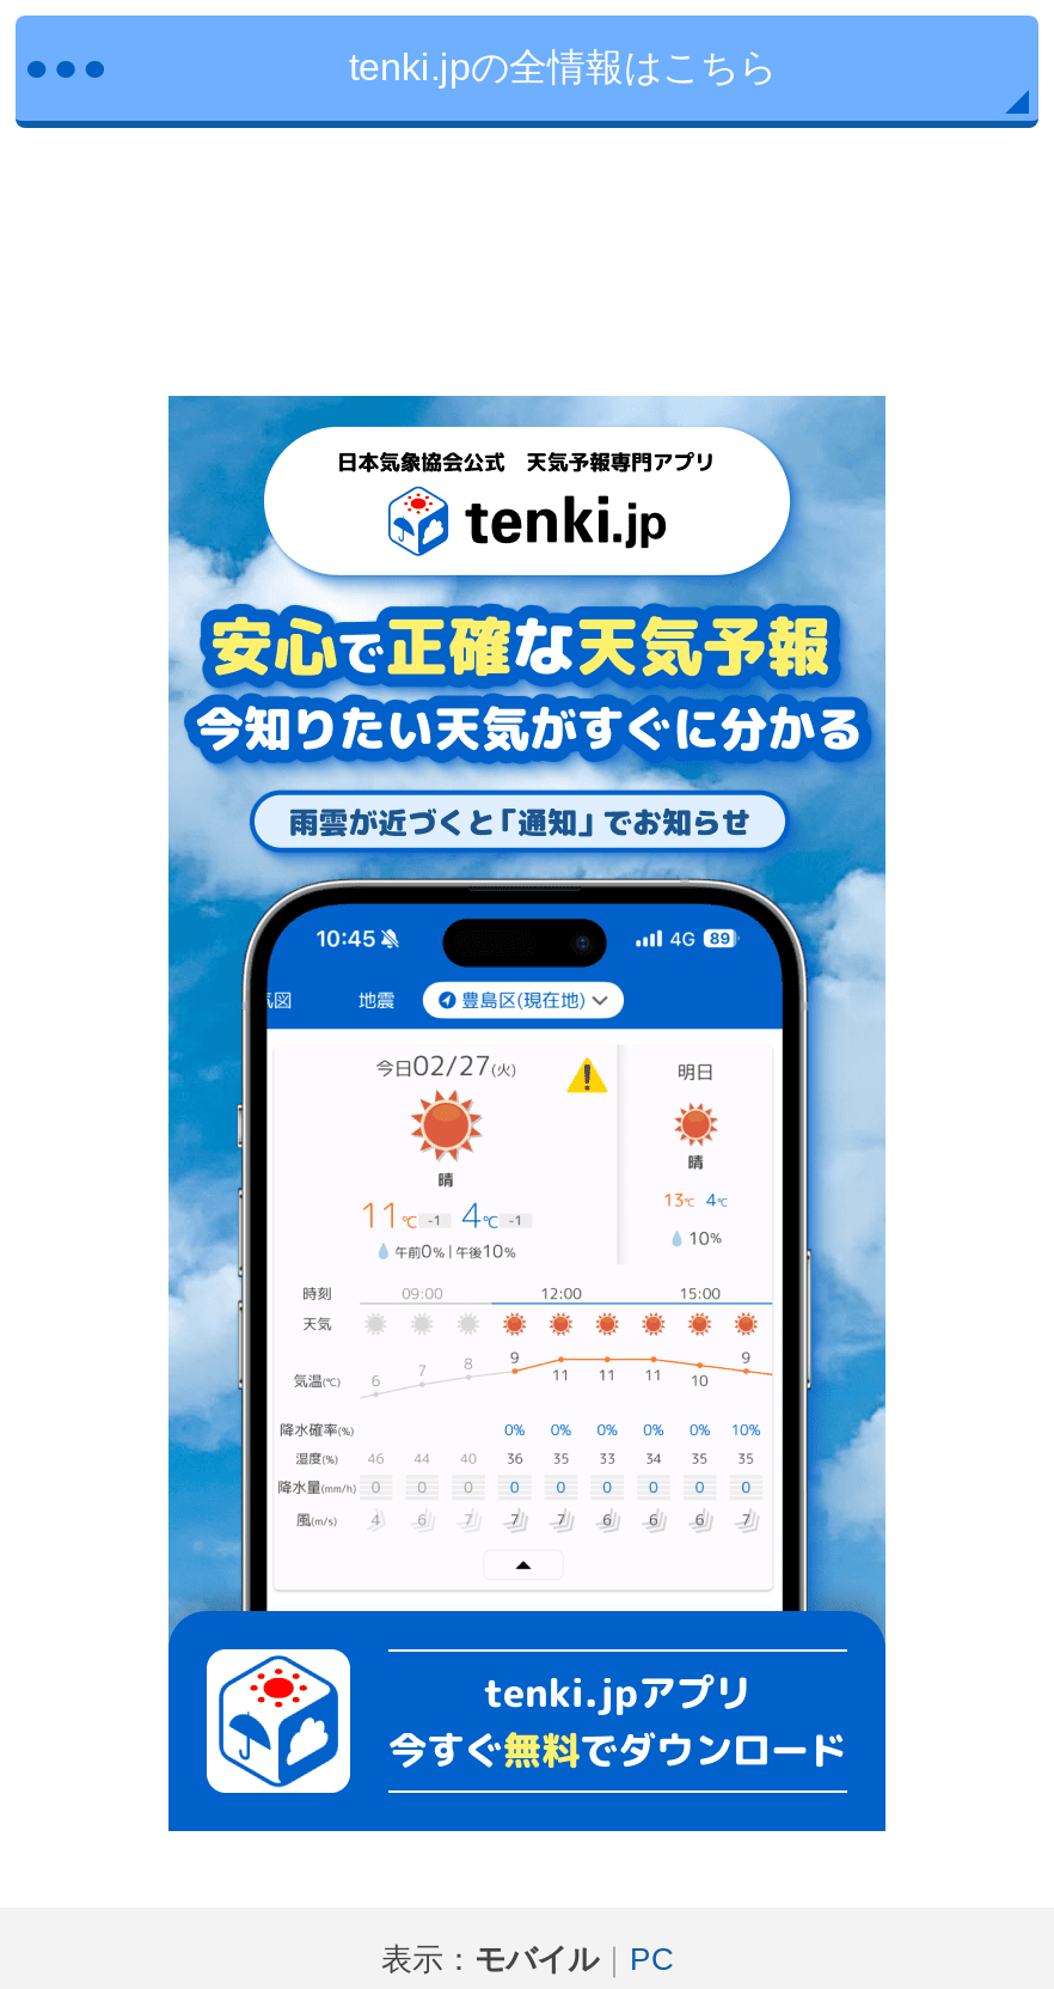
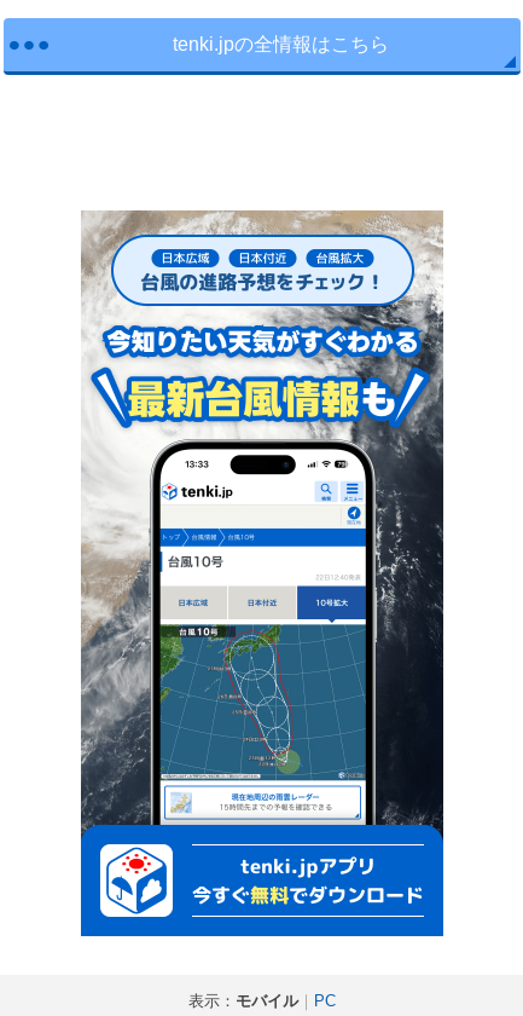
[166,393,888,1637] [image] -> [80,209,444,839] [image]

